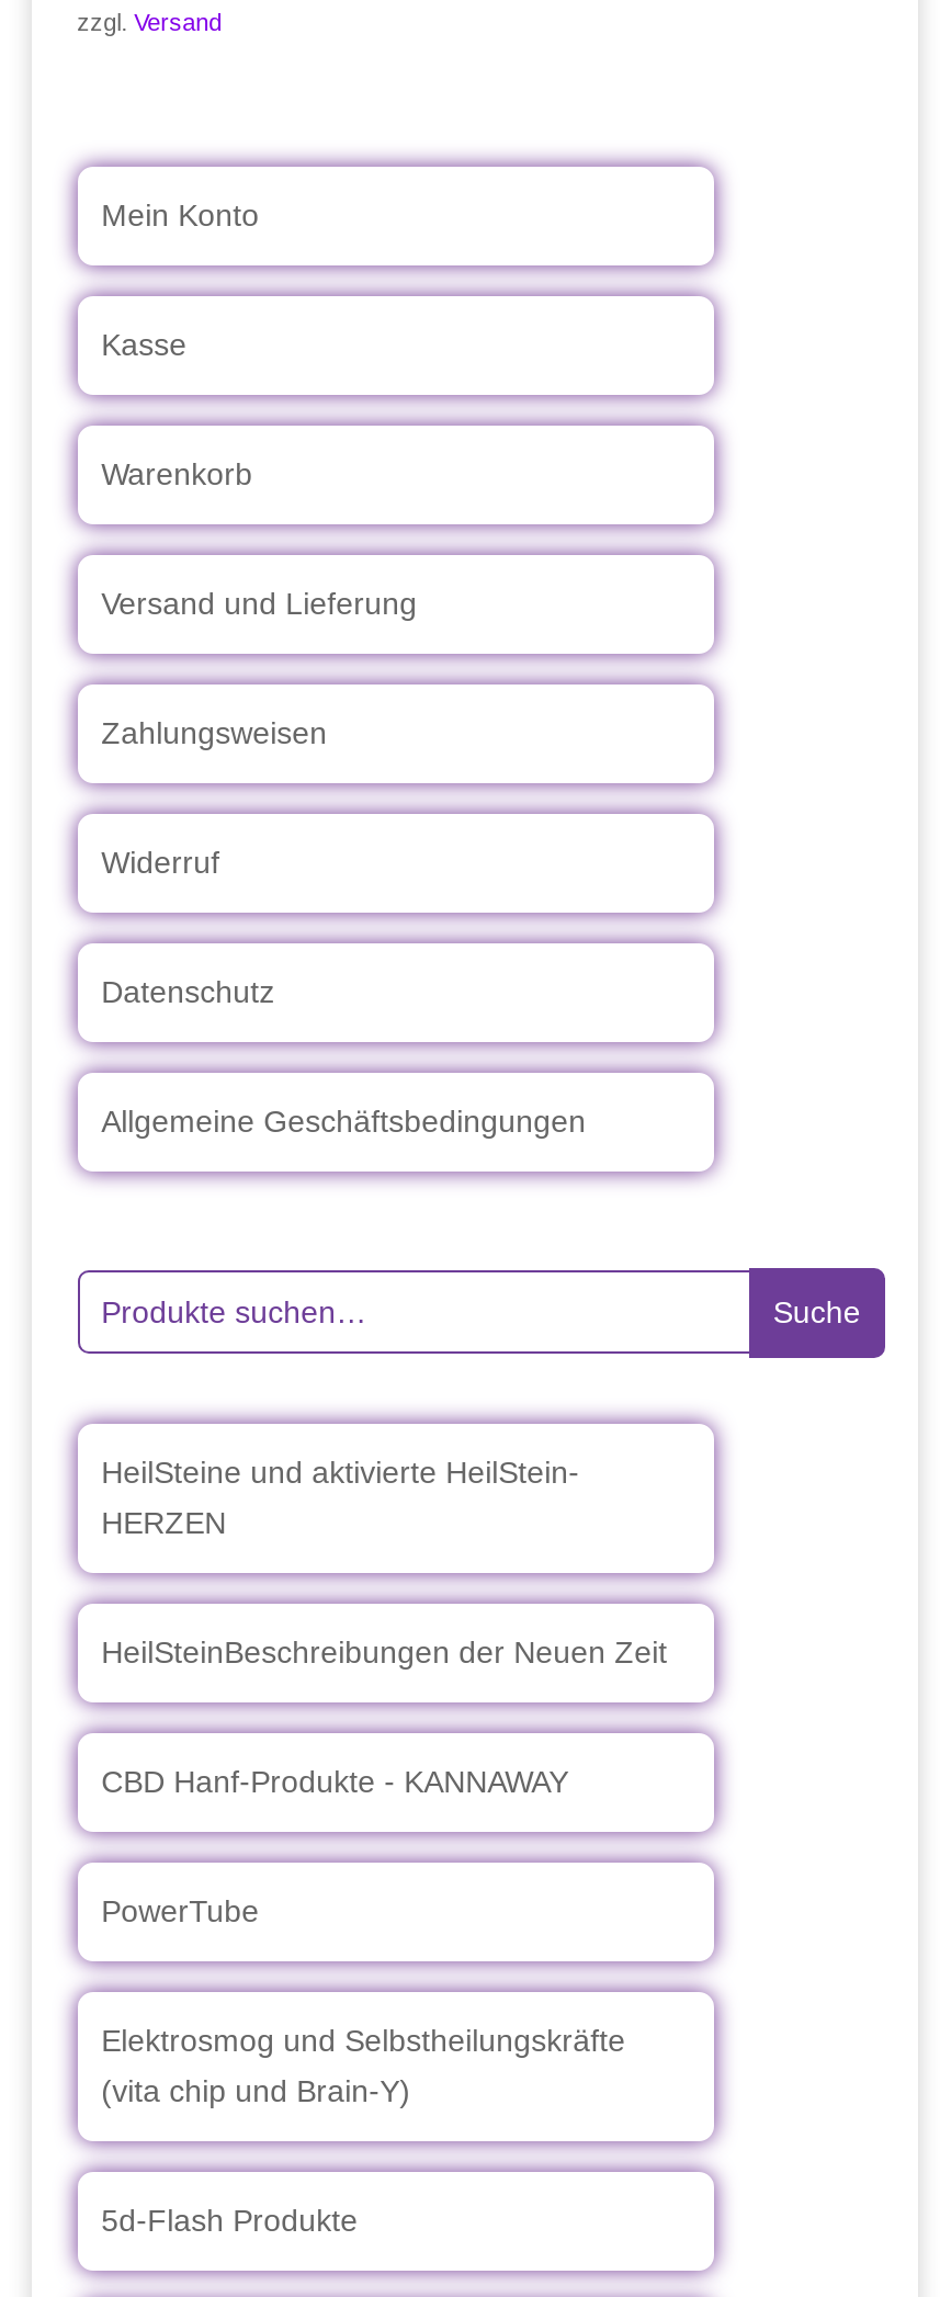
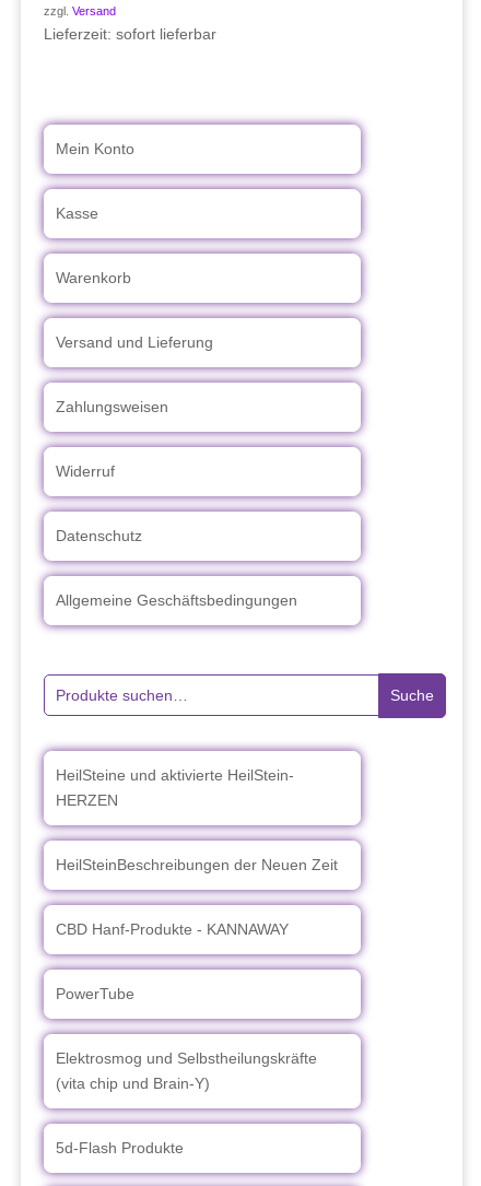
none -> [43,25,216,43] Lieferzeit: sofort lieferbar

